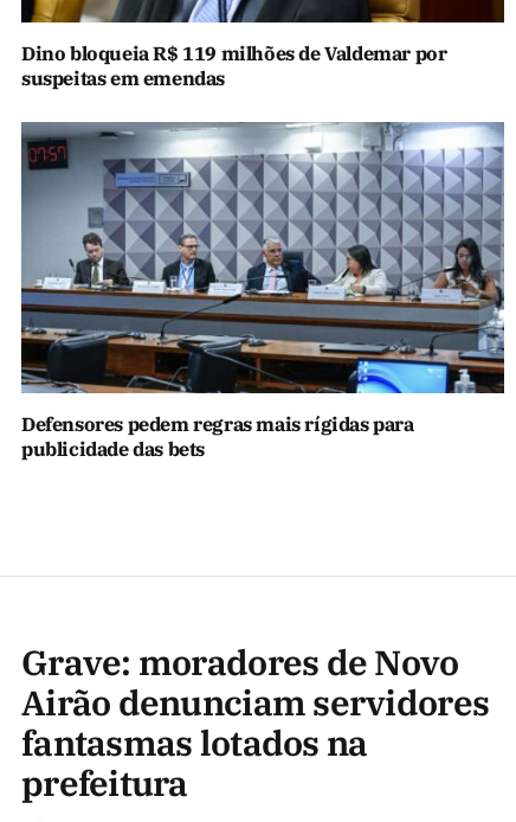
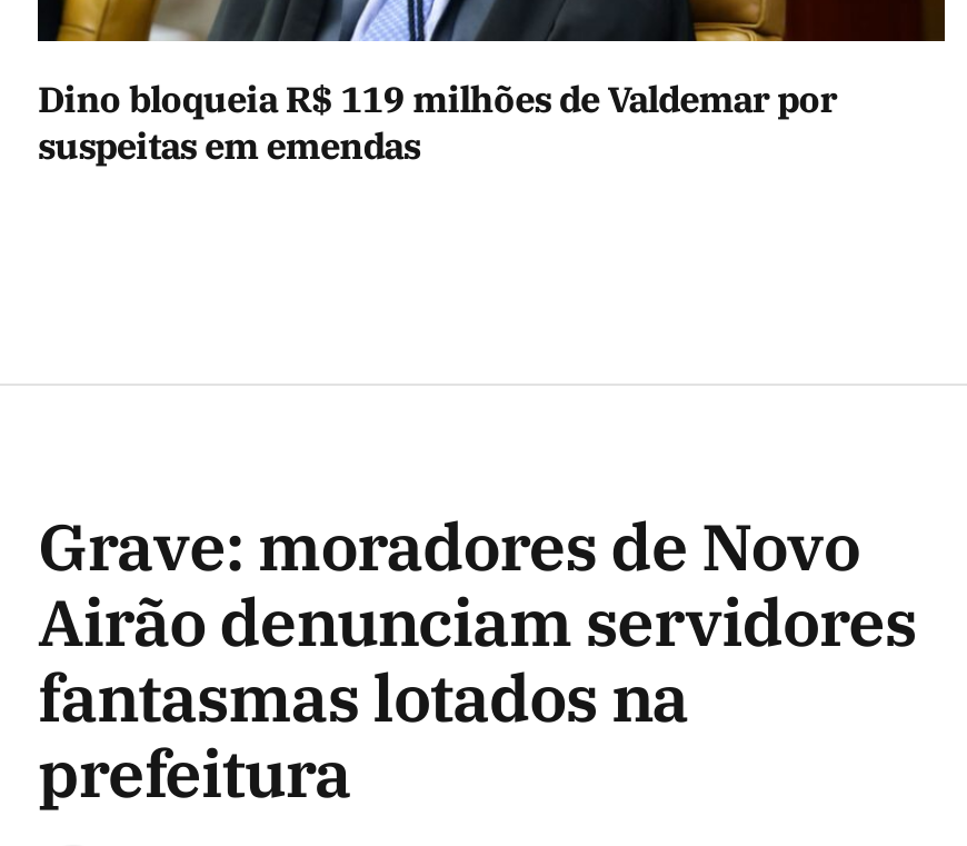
[20,121,505,461] [image] | Defensores pedem regras mais rígidas para | publicidade das bets -> none

